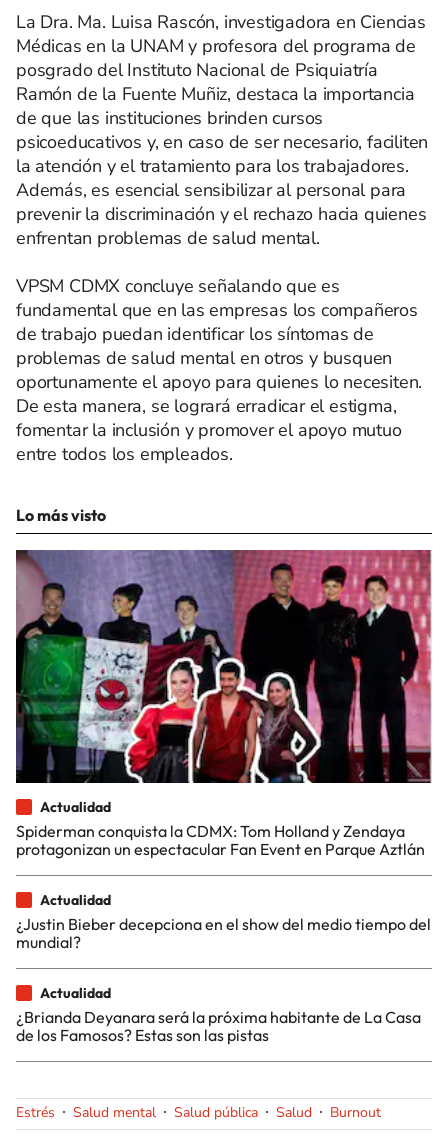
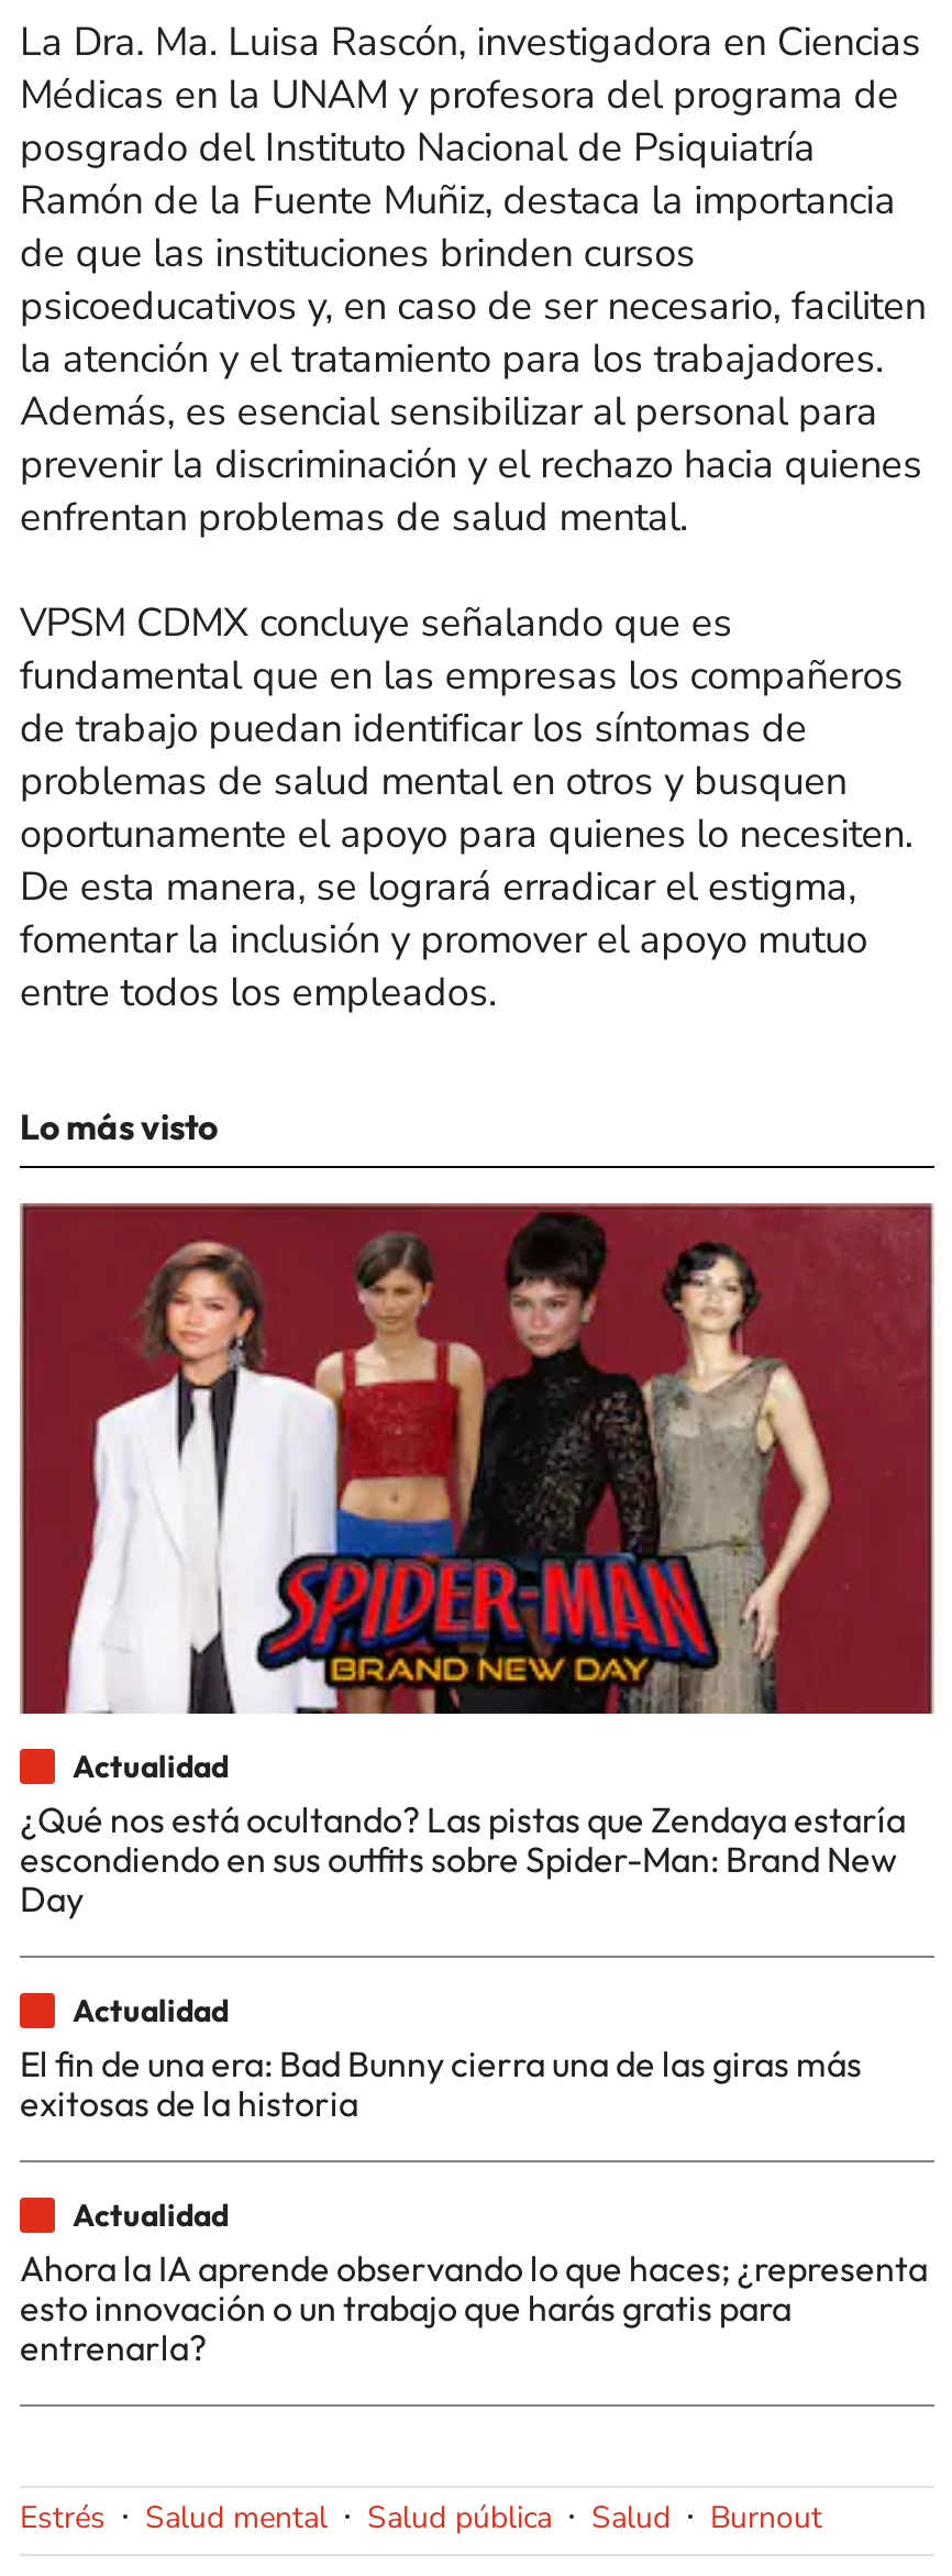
[15,549,432,859] [image] | Spiderman conquista la CDMX: Tom Holland y Zendaya | protagonizan un espectacular Fan Event en Parque Aztlán -> [20,1201,934,1921] [image] | ¿Qué nos está ocultando? Las pistas que Zendaya estaría | escondiendo en sus outfits sobre Spider-Man: Brand New | Day
[16,914,431,952] ¿Justin Bieber decepciona en el show del medio tiempo del | mundial? -> [20,2042,862,2126] El fin de una era: Bad Bunny cierra una de las giras más | exitosas de la historia
[16,1007,421,1045] ¿Brianda Deyanara será la próxima habitante de La Casa | de los Famosos? Estas son las pistas -> [20,2247,928,2370] Ahora la IA aprende observando lo que haces; ¿representa | esto innovación o un trabajo que harás gratis para | entrenarla?

